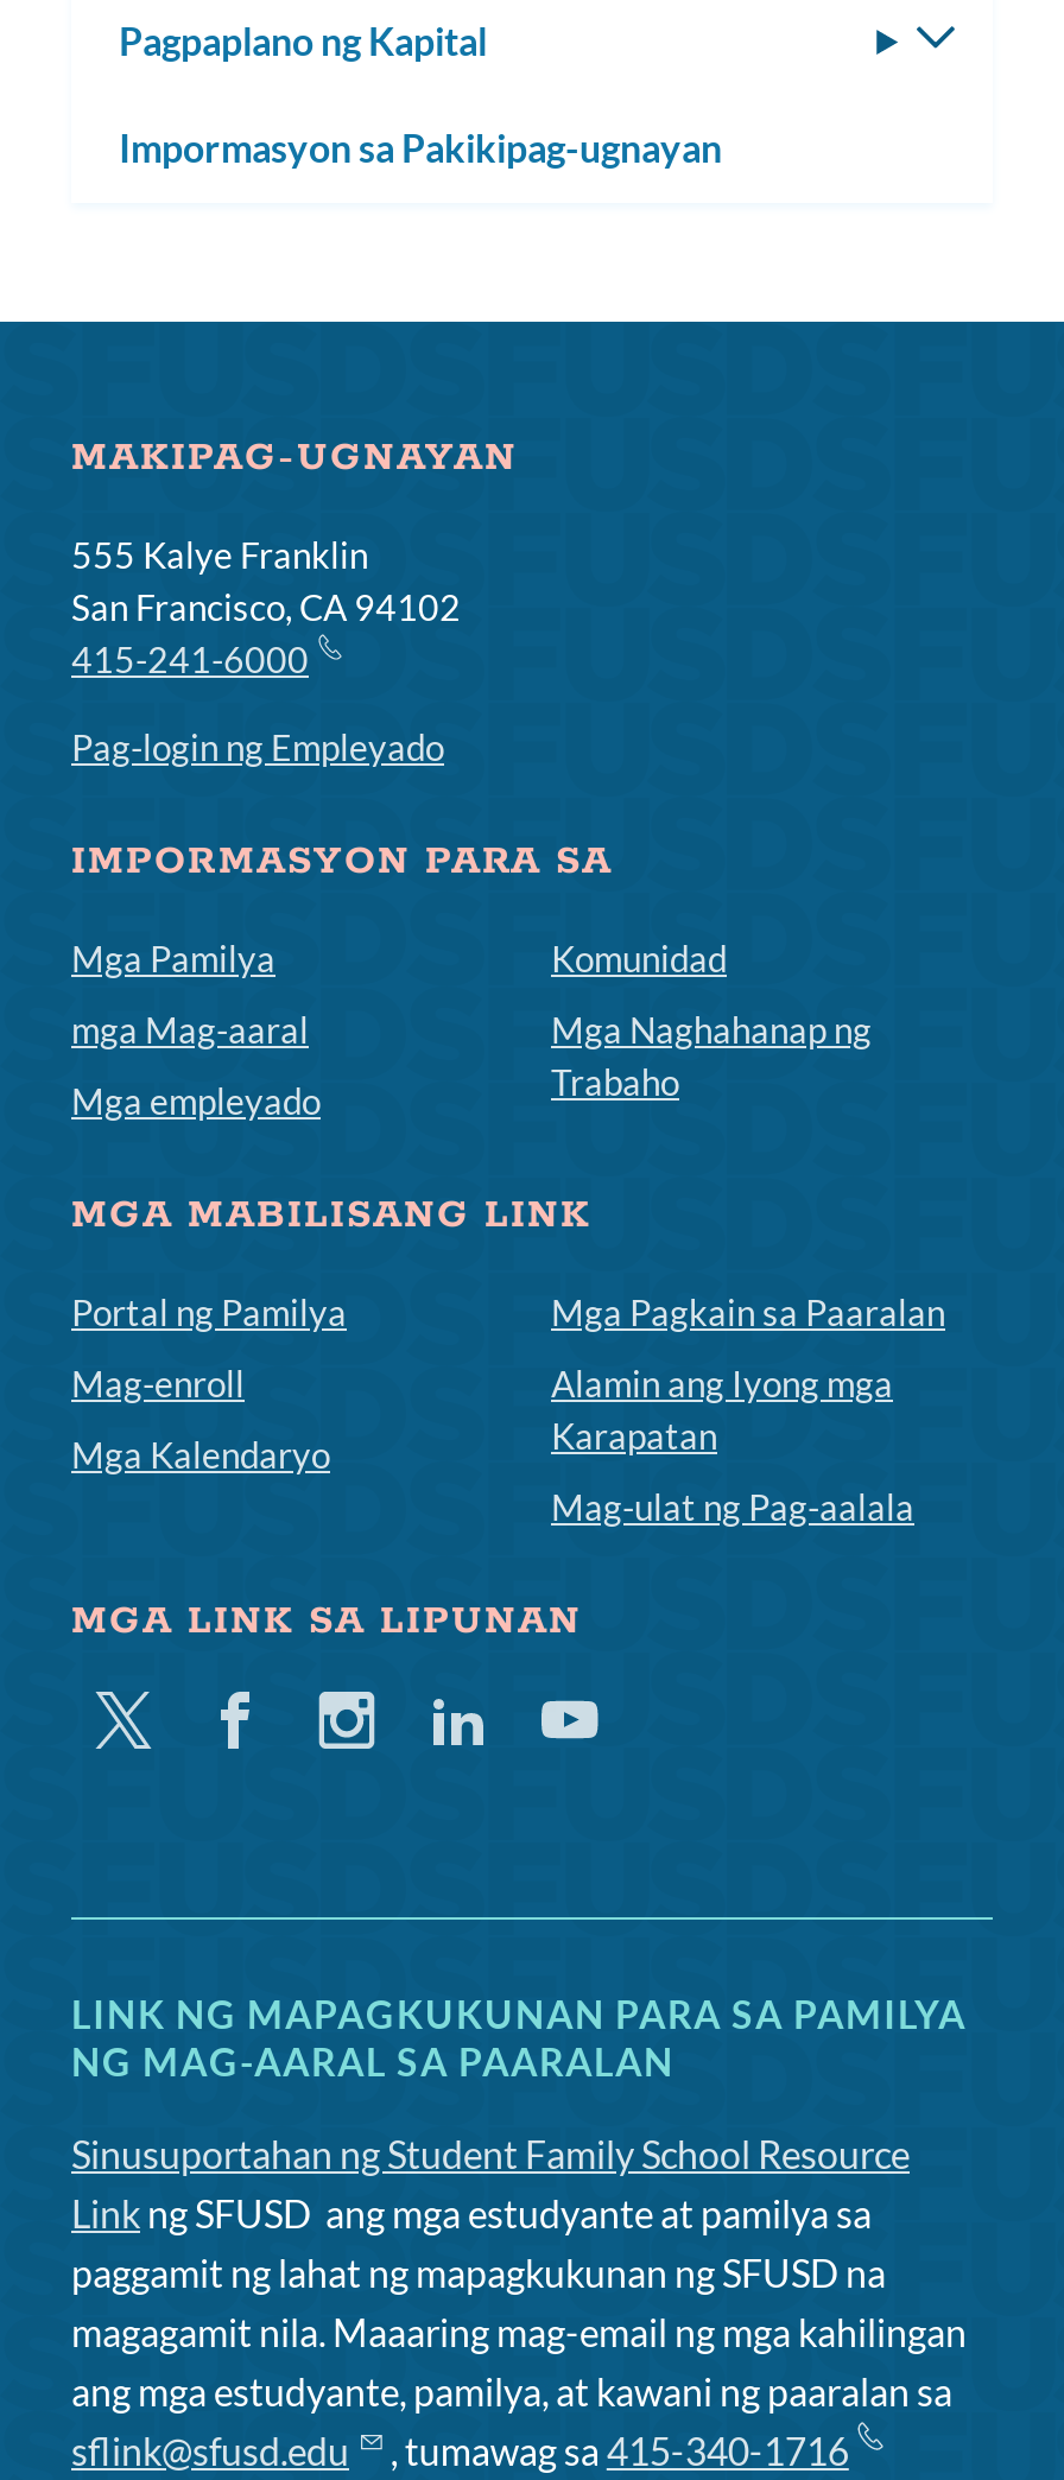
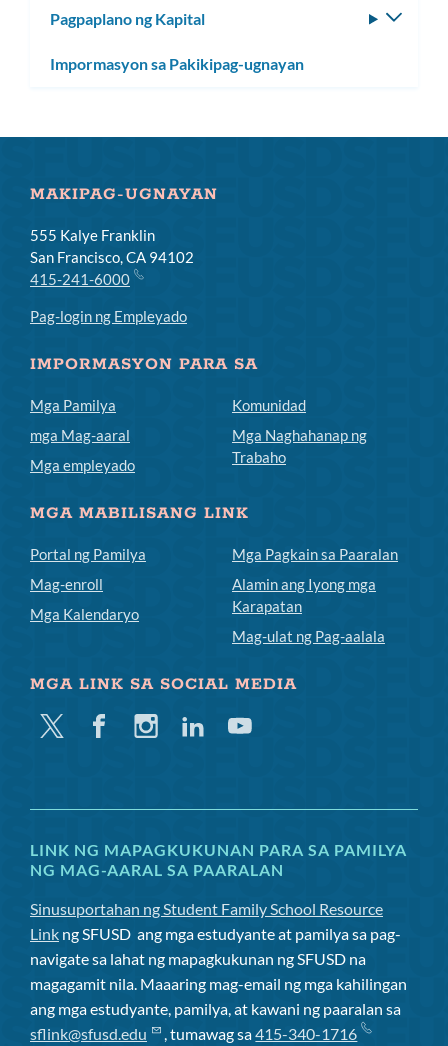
[71,1596,582,1646] MGA LINK SA LIPUNAN -> [30,674,297,695] MGA LINK SA SOCIAL MEDIA
[71,2190,886,2294] Link ng SFUSD ang mga estudyante at pamilya sa | paggamit ng lahat ng mapagkukunan ng SFUSD na -> [30,924,401,968] Link ng SFUSD ang mga estudyante at pamilya sa pag- | navigate sa lahat ng mapagkukunan ng SFUSD na

